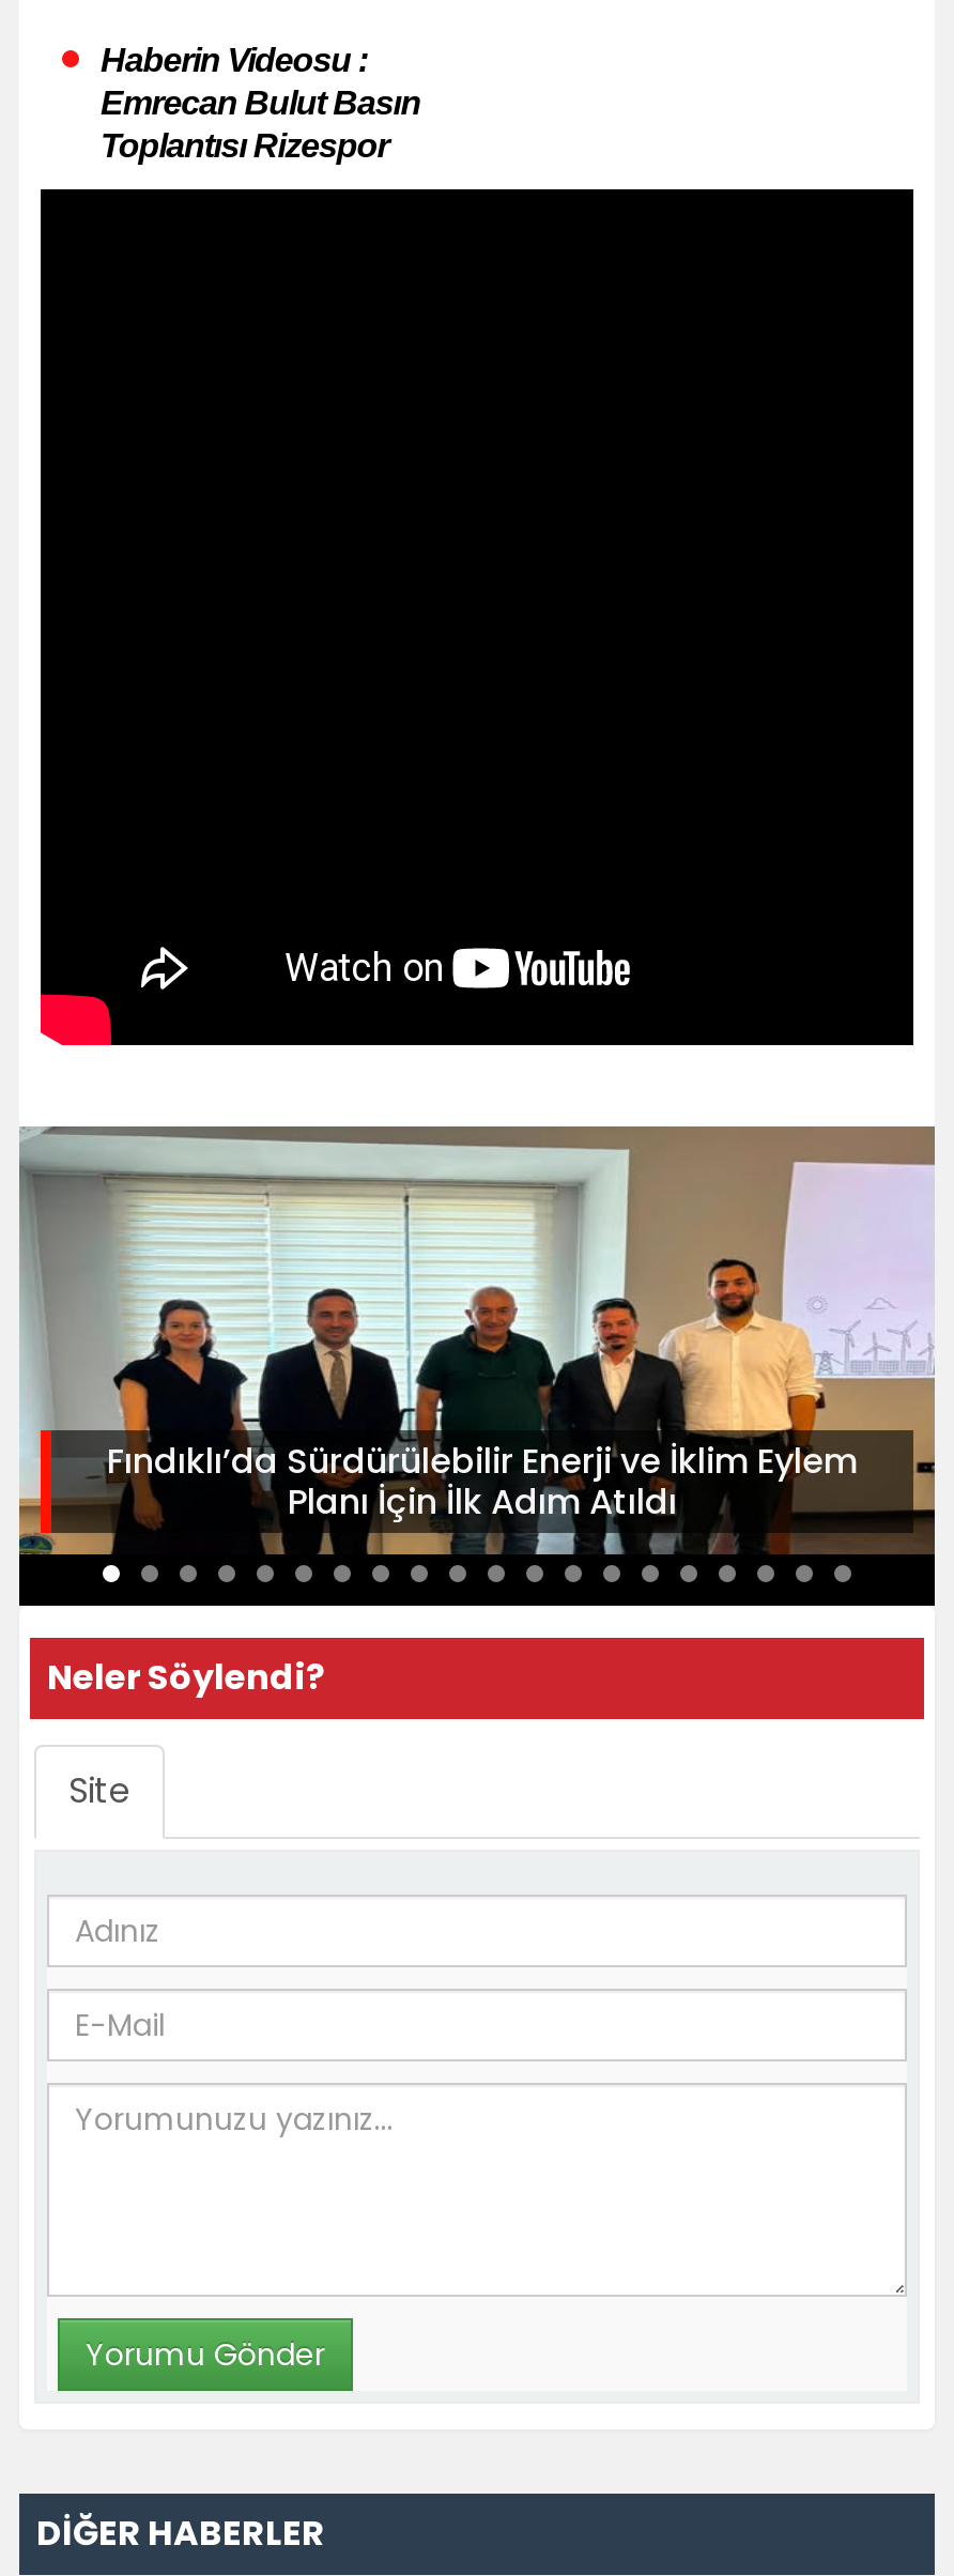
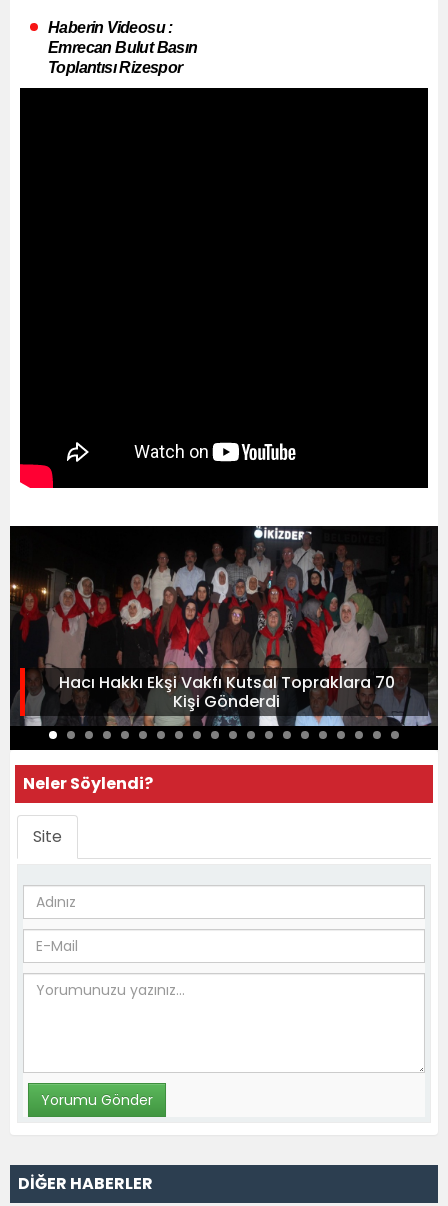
[17,1124,937,1557] [image] | Fındıklı’da Sürdürülebilir Enerji ve İklim Eylem | Planı İçin İlk Adım Atıldı -> [9,525,439,727] [image] | Hacı Hakkı Ekşi Vakfı Kutsal Topraklara 70 | Kişi Gönderdi

